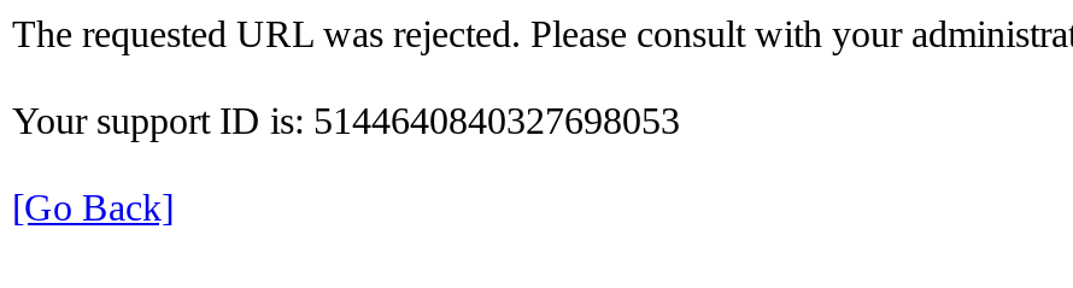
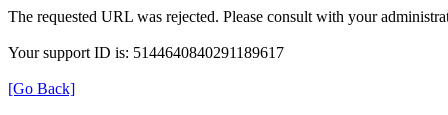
[12,100,680,141] Your support ID is: 5144640840327698053 -> [8,44,284,61] Your support ID is: 5144640840291189617

